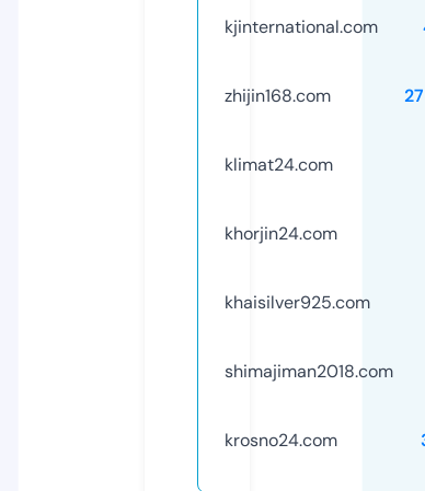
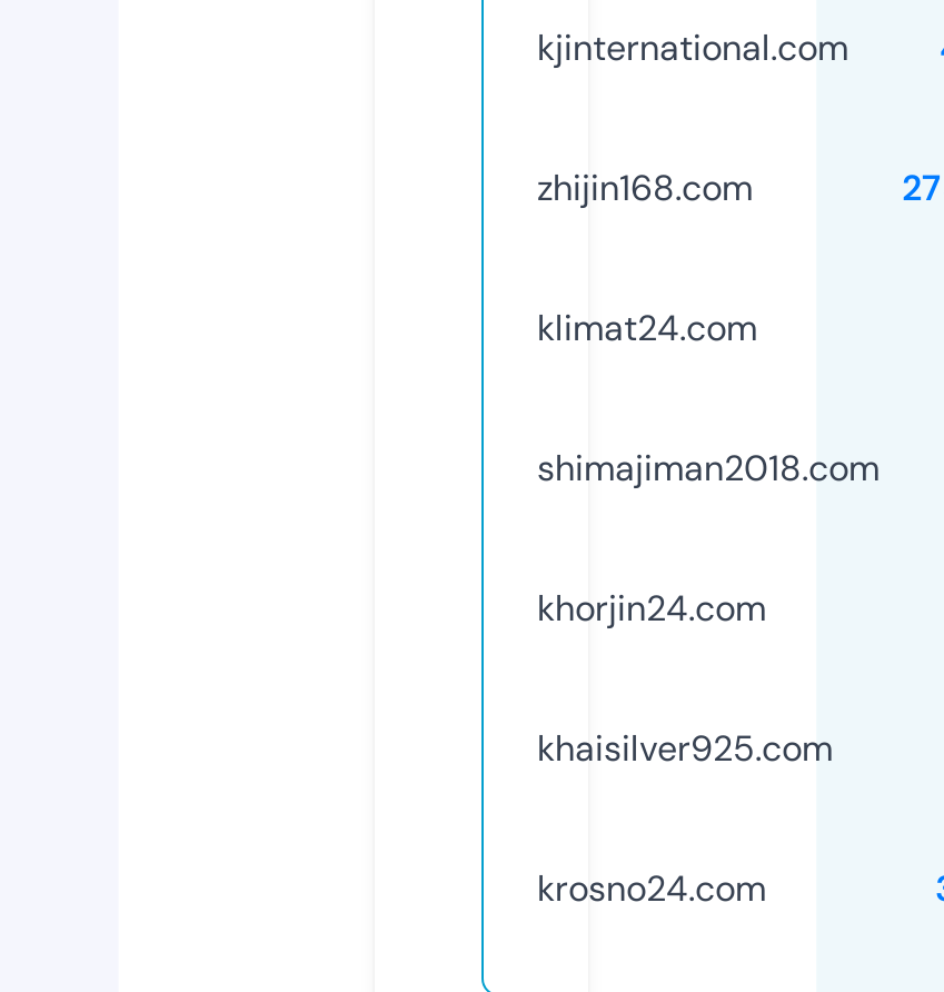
moved [225,222,370,314] -> [537,585,833,771]: khorjin24.com | khaisilver925.com
moved [225,360,393,383] -> [537,444,880,491]: shimajiman2018.com

